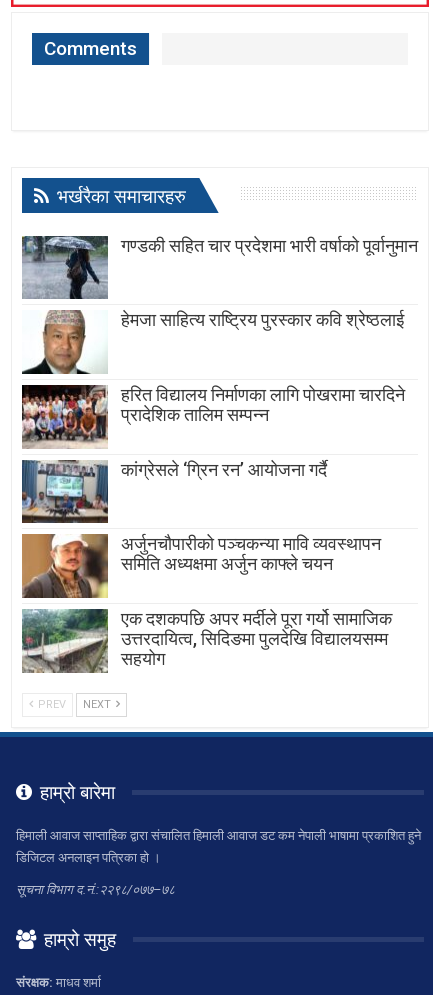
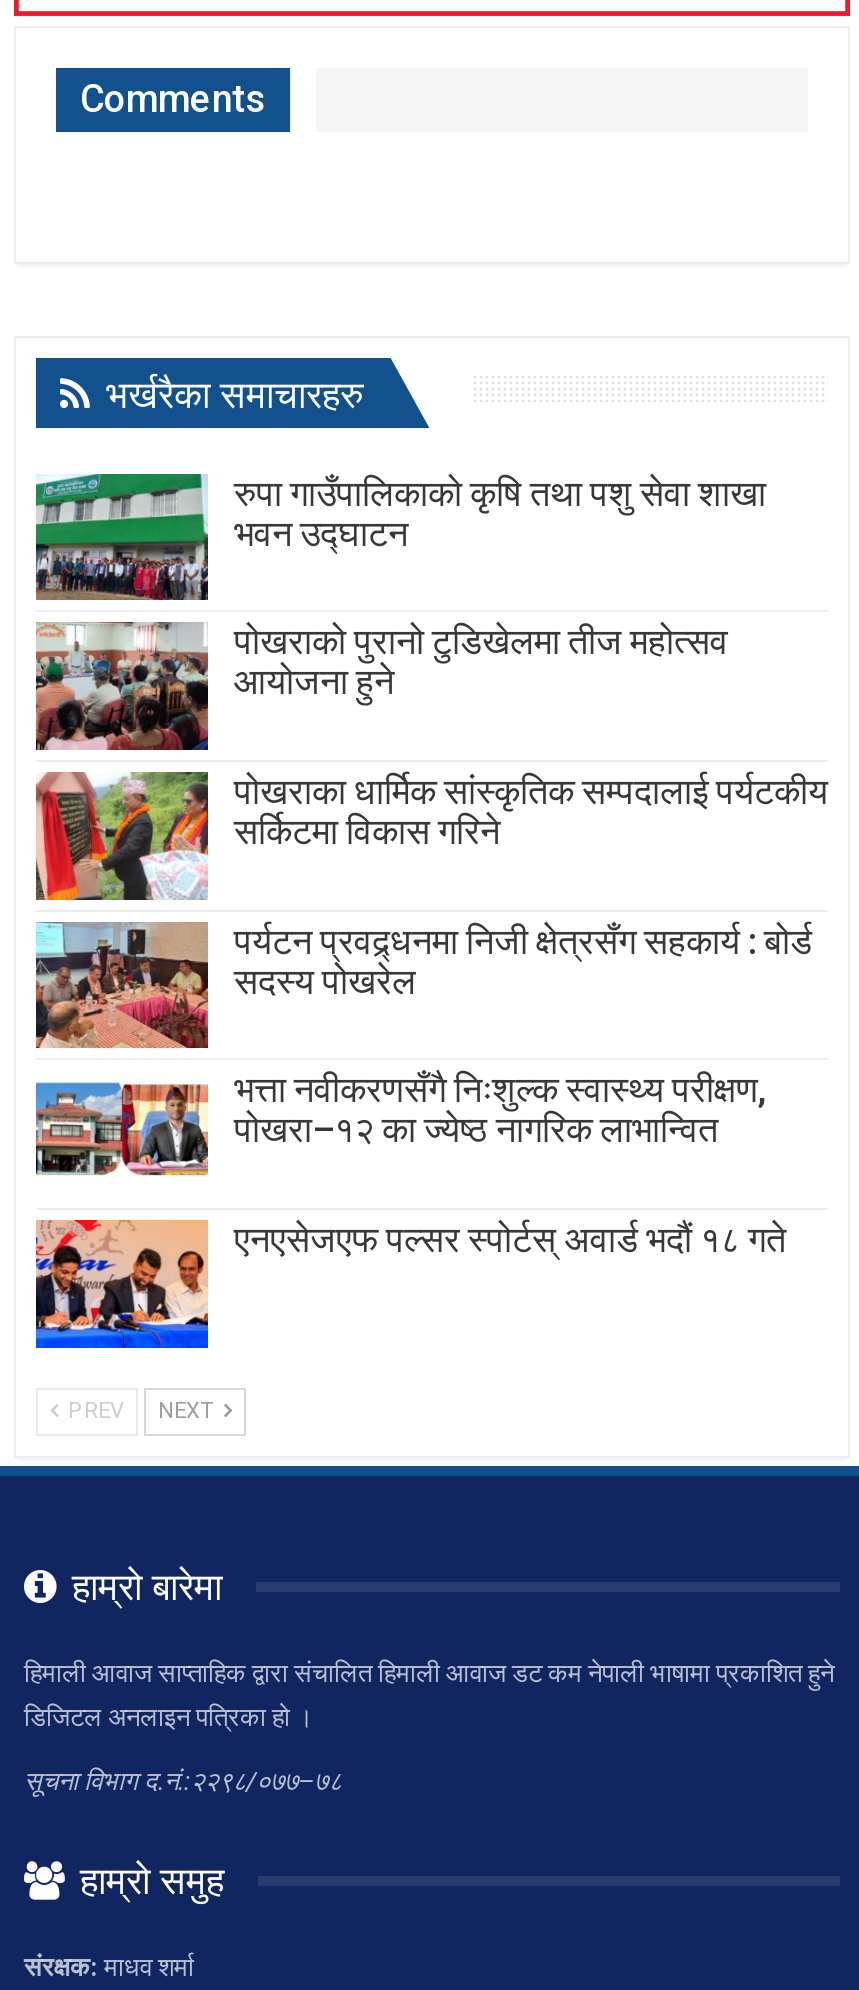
[21,235,418,300] [image] | गण्डकी सहित चार प्रदेशमा भारी वर्षाको पूर्वानुमान -> [36,472,766,602] [image] | रुपा गाउँपालिकाको कृषि तथा पशु सेवा शाखा | भवन उद्घाटन
[22,309,404,375] [image] | हेमजा साहित्य राष्ट्रिय पुरस्कार कवि श्रेष्ठलाई -> [34,620,728,752] [image] | पोखराको पुरानो टुडिखेलमा तीज महोत्सव | आयोजना हुने
[21,384,405,449] [image] | हरित विद्यालय निर्माणका लागि पोखरामा चारदिने | प्रादेशिक तालिम सम्पन्न -> [34,770,828,902] [image] | पोखराका धार्मिक सांस्कृतिक सम्पदालाई पर्यटकीय | सर्किटमा विकास गरिने
[21,459,327,524] [image] | कांग्रेसले ‘ग्रिन रन’ आयोजना गर्दै -> [34,919,812,1050] [image] | पर्यटन प्रवद्र्धनमा निजी क्षेत्रसँग सहकार्य : बोर्ड | सदस्य पोखरेल
[21,533,381,599] [image] | अर्जुनचौपारीको पञ्चकन्या मावि व्यवस्थापन | समिति अध्यक्षमा अर्जुन काफ्ले चयन -> [34,1069,766,1198] [image] | भत्ता नवीकरणसँगै निःशुल्क स्वास्थ्य परीक्षण, | पोखरा–१२ का ज्येष्ठ नागरिक लाभान्वित
[21,608,392,674] [image] | एक दशकपछि अपर मर्दीले पूरा गर्यो सामाजिक | उत्तरदायित्व, सिदिङमा पुलदेखि विद्यालयसम्म | सहयोग -> [34,1218,786,1350] [image] | एनएसेजएफ पल्सर स्पोर्टस् अवार्ड भदौं १८ गते

